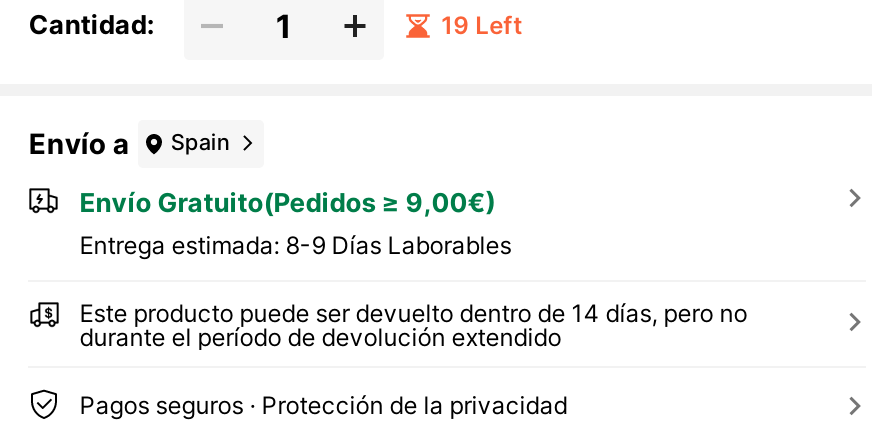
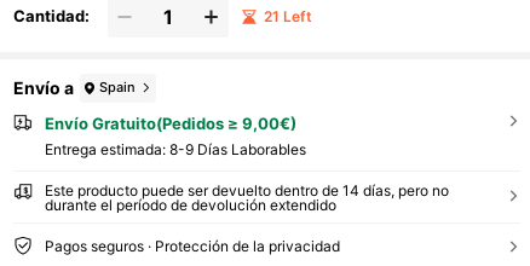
[441,10,523,40] 19 Left -> [263,7,312,25] 21 Left

